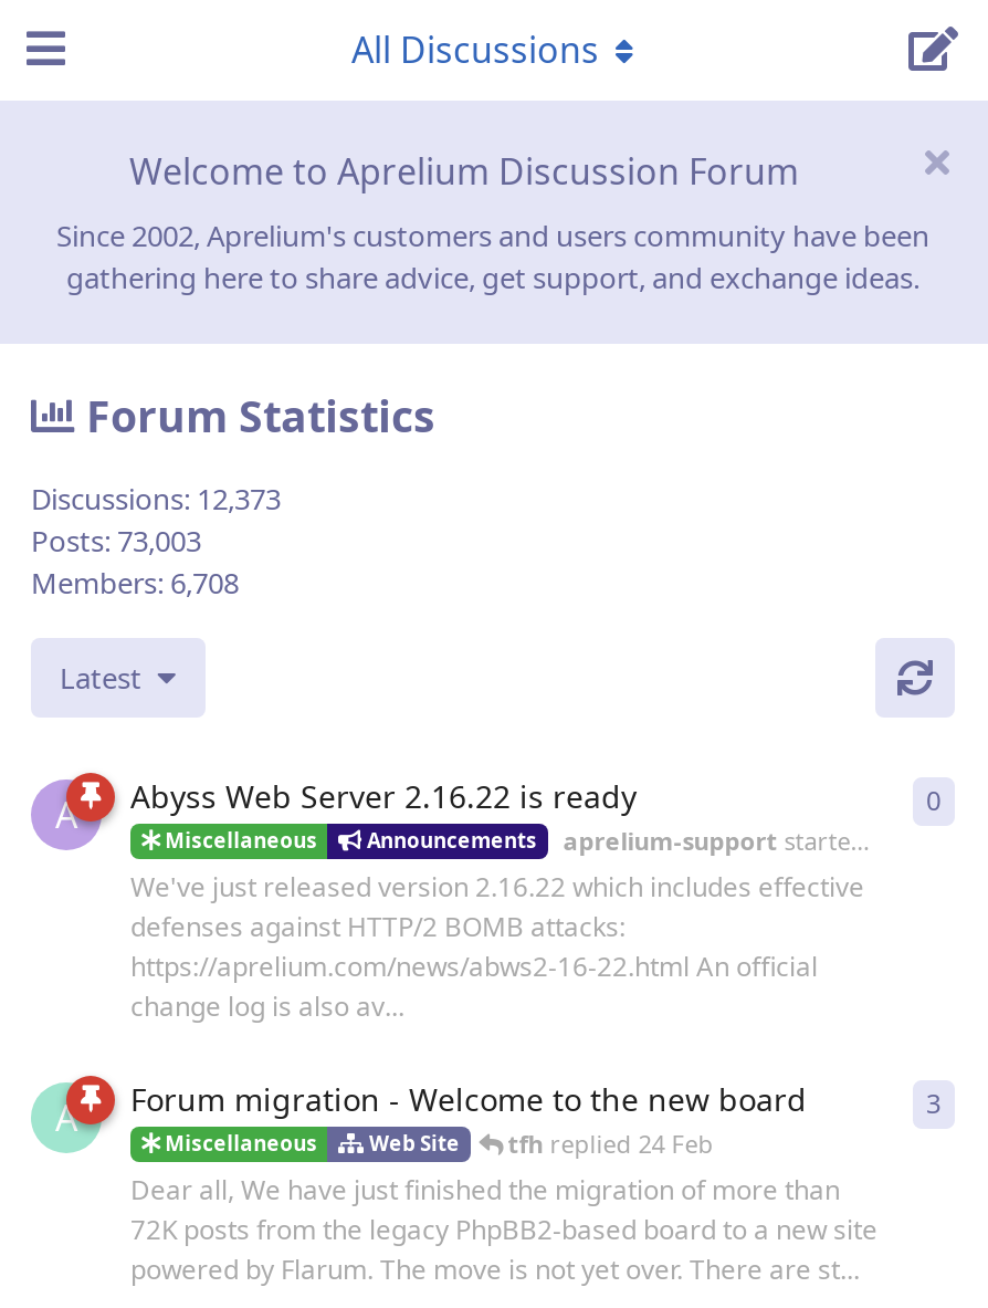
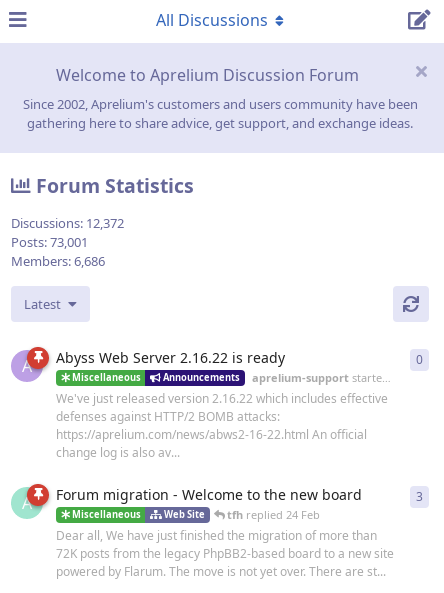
[31,479,281,519] Discussions: 12,373 -> [11,214,124,232] Discussions: 12,372
[31,521,201,561] Posts: 73,003 -> [11,233,88,251] Posts: 73,001
[31,563,239,603] Members: 6,708 -> [11,252,105,270] Members: 6,686

